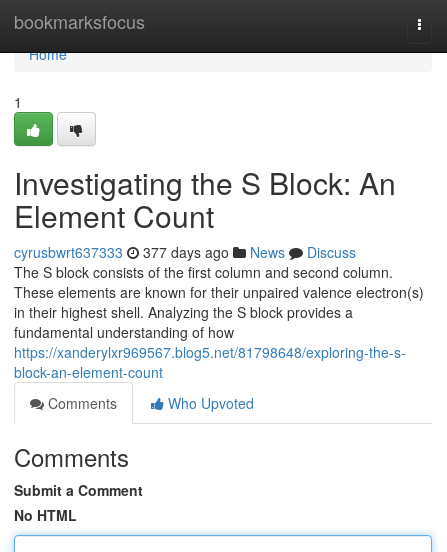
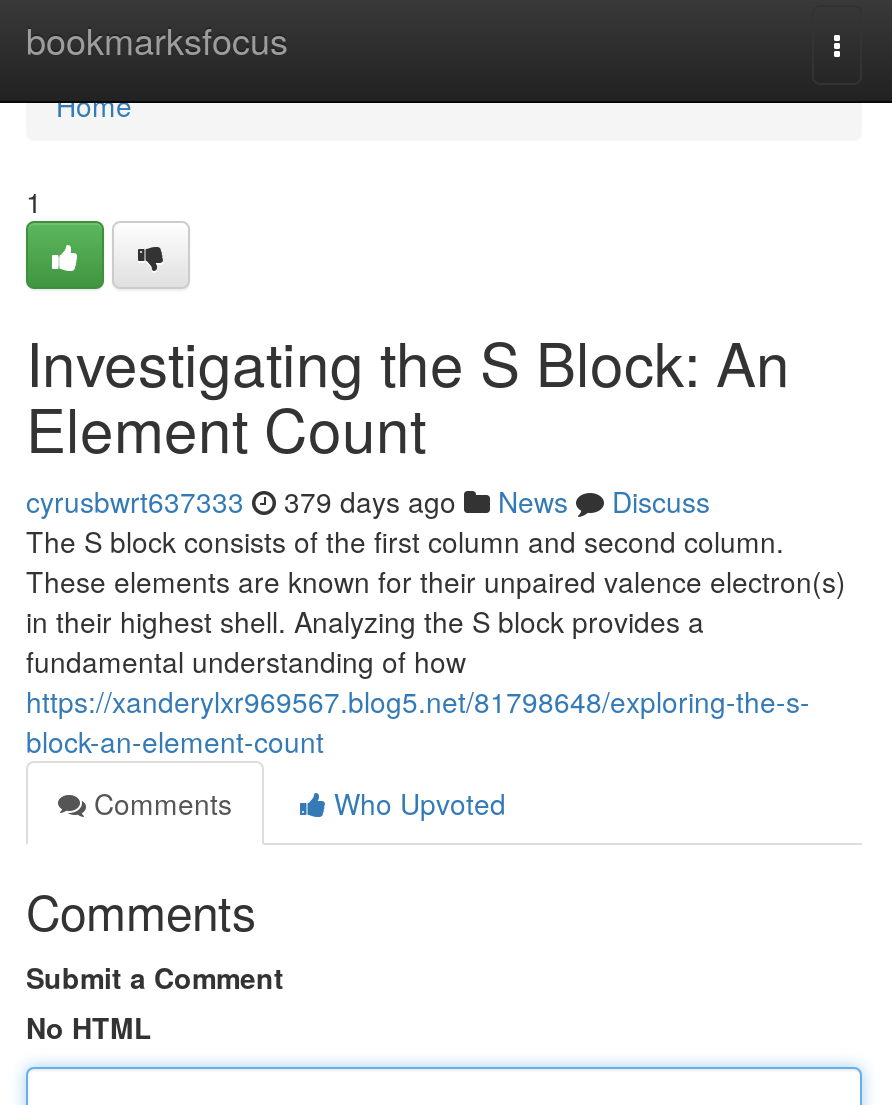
[14,242,356,262] cyrusbwrt637333 377 days ago News Discuss -> [26,481,710,521] cyrusbwrt637333 379 days ago News Discuss

